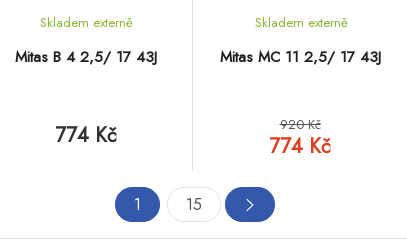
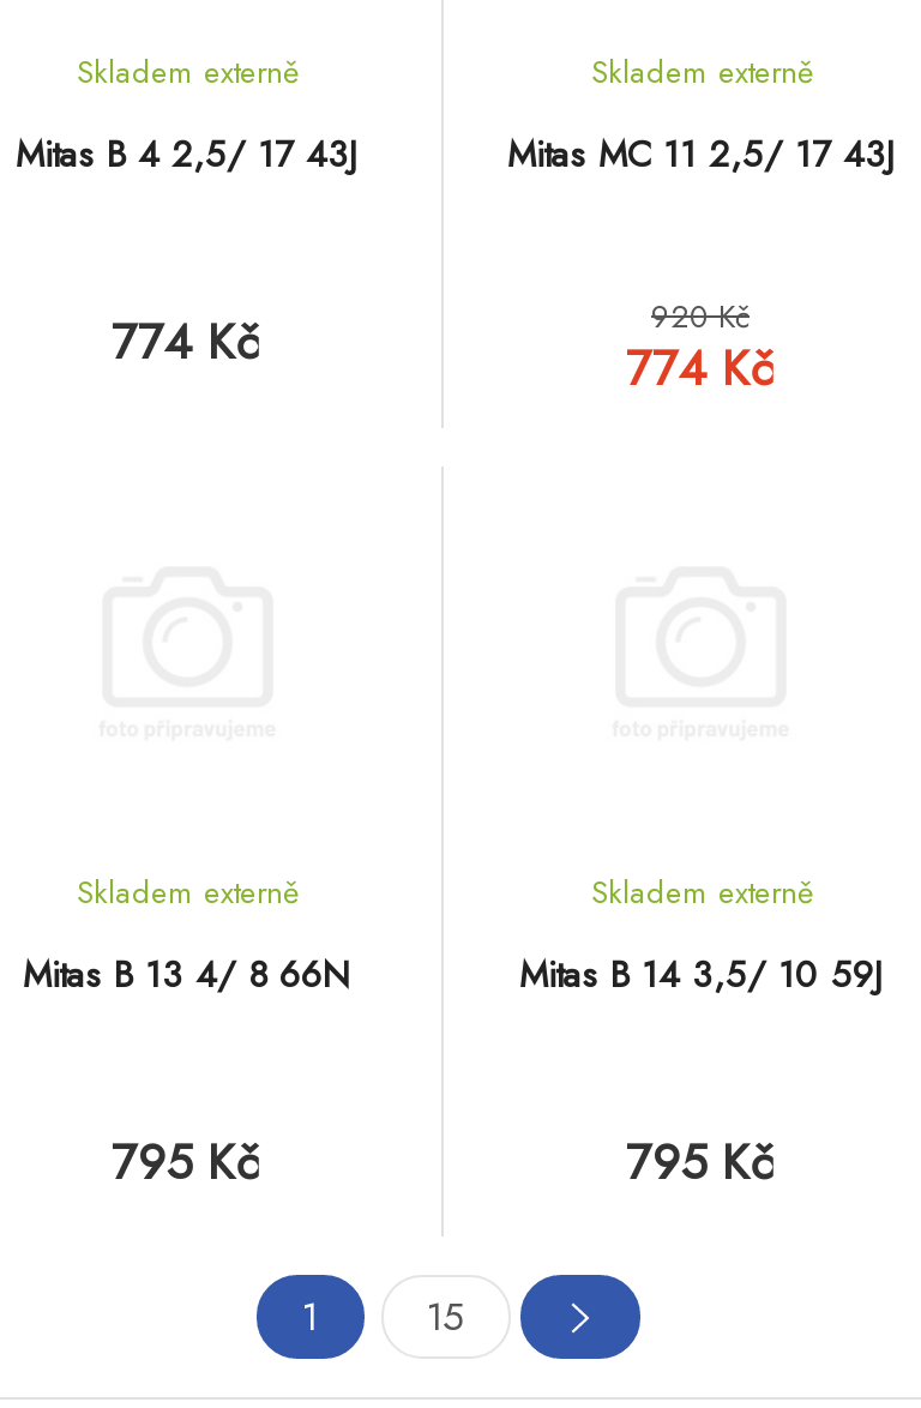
none -> [23,949,349,1001] Mitas B 13 4/ 8 66N
none -> [77,870,300,915] Skladem externě
none -> [112,1129,260,1198] 795 Kč
none -> [519,949,881,1001] Mitas B 14 3,5/ 10 59J
none -> [591,870,814,915] Skladem externě
none -> [626,1129,775,1198] 795 Kč

